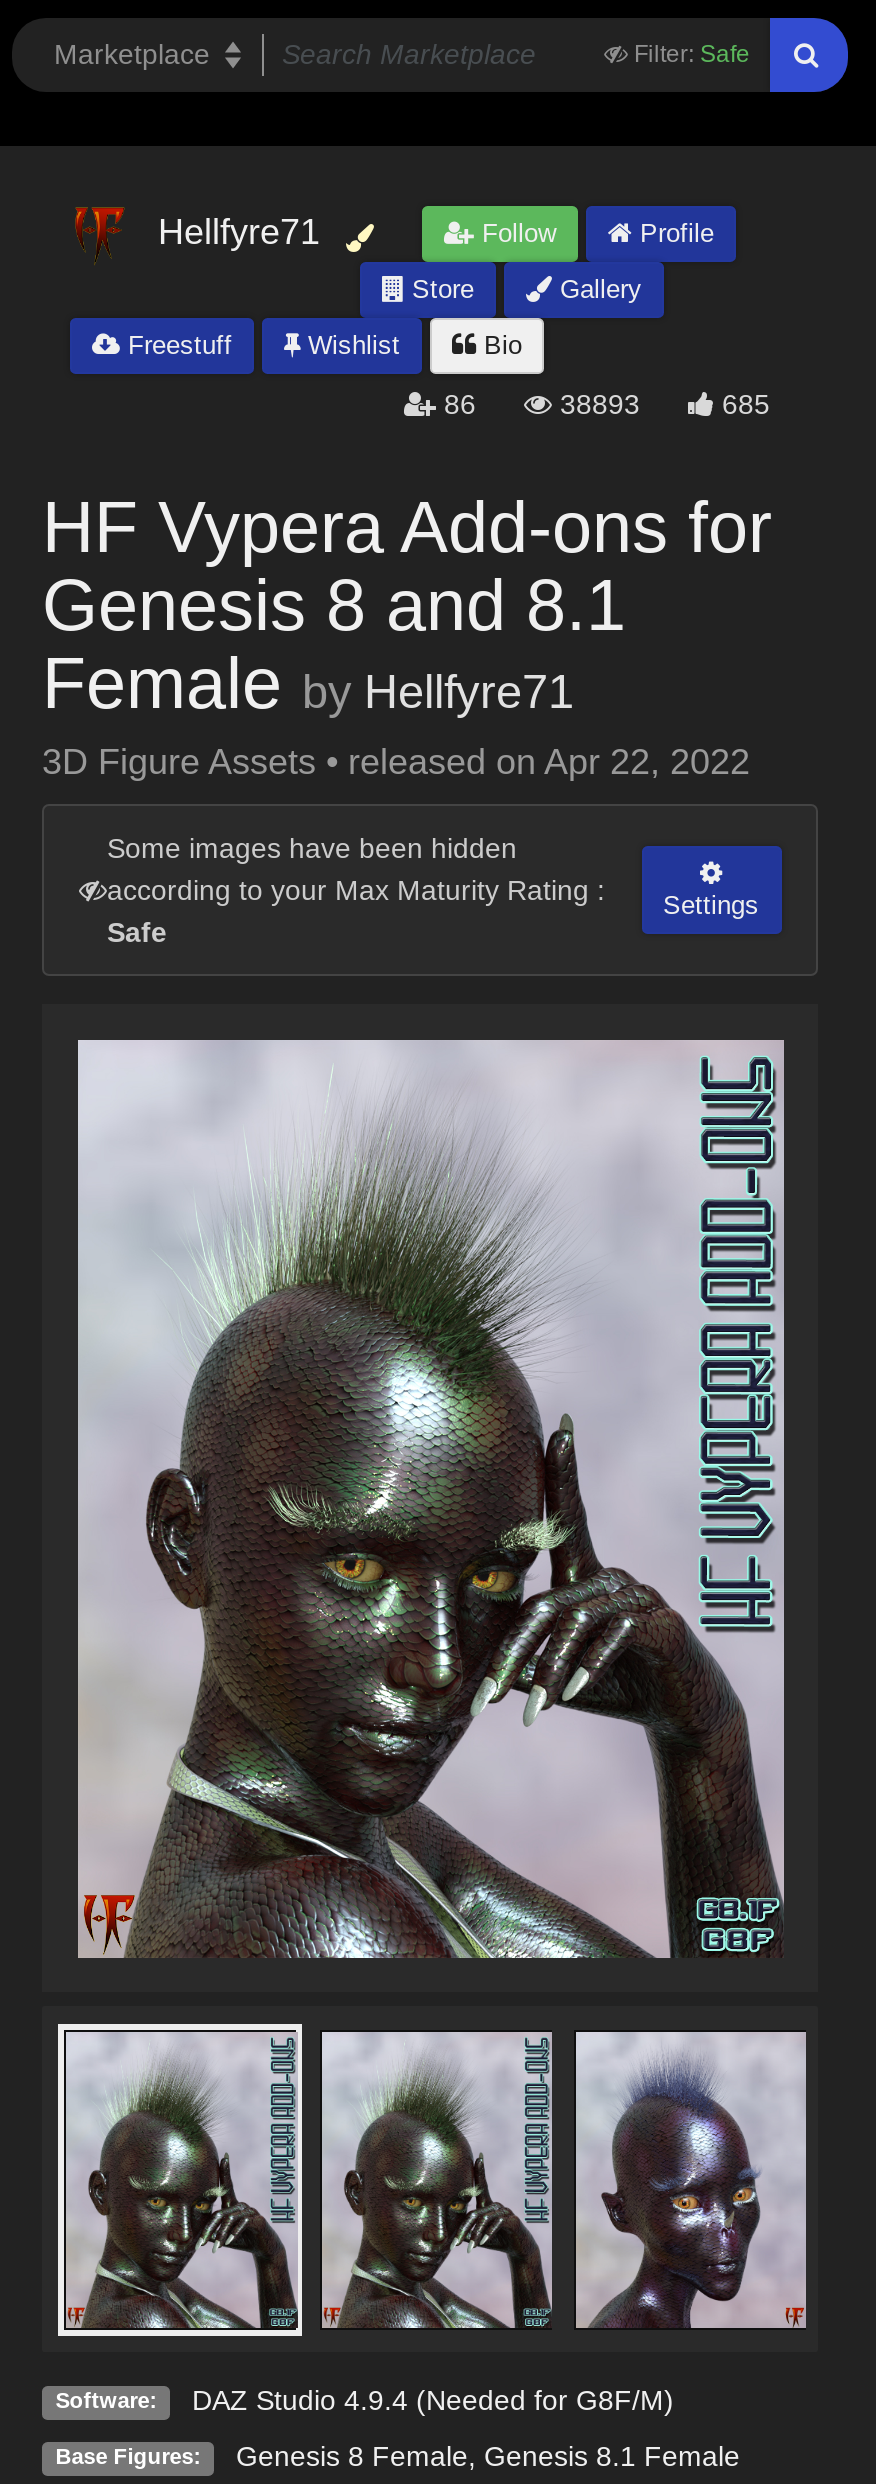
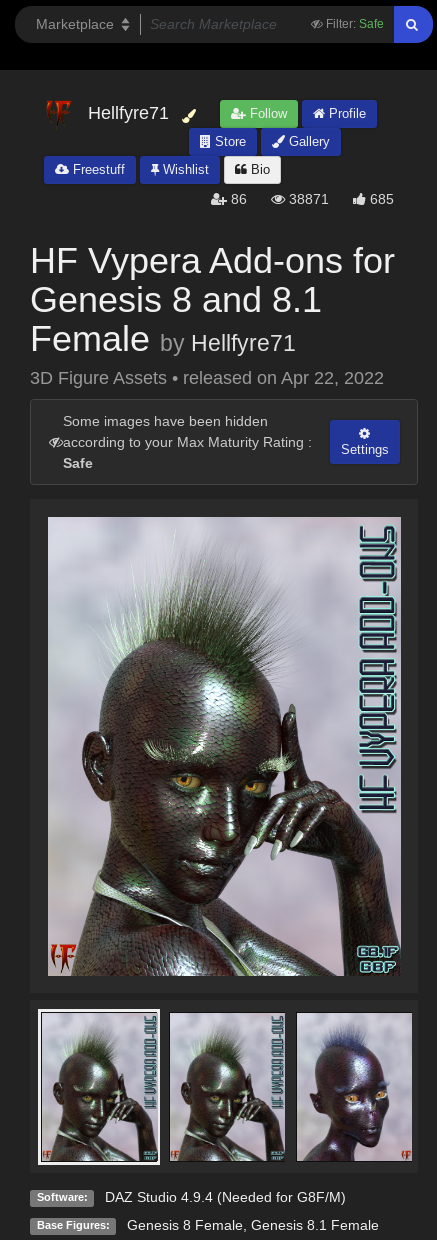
[552,388,640,420] 38893 -> [285,191,329,207] 38871

